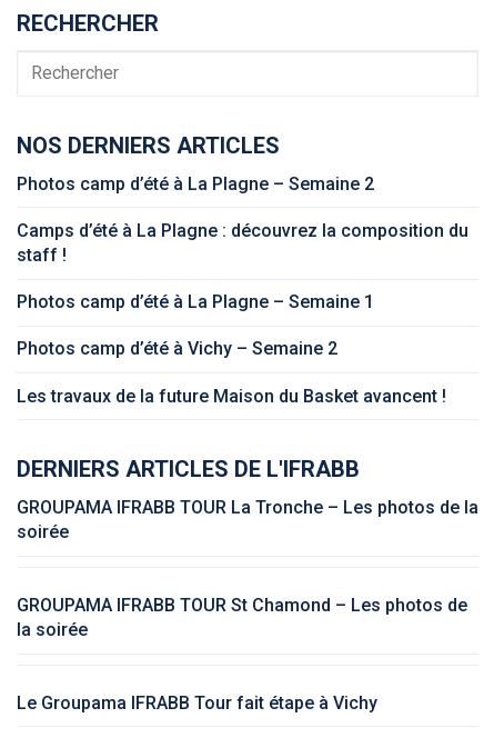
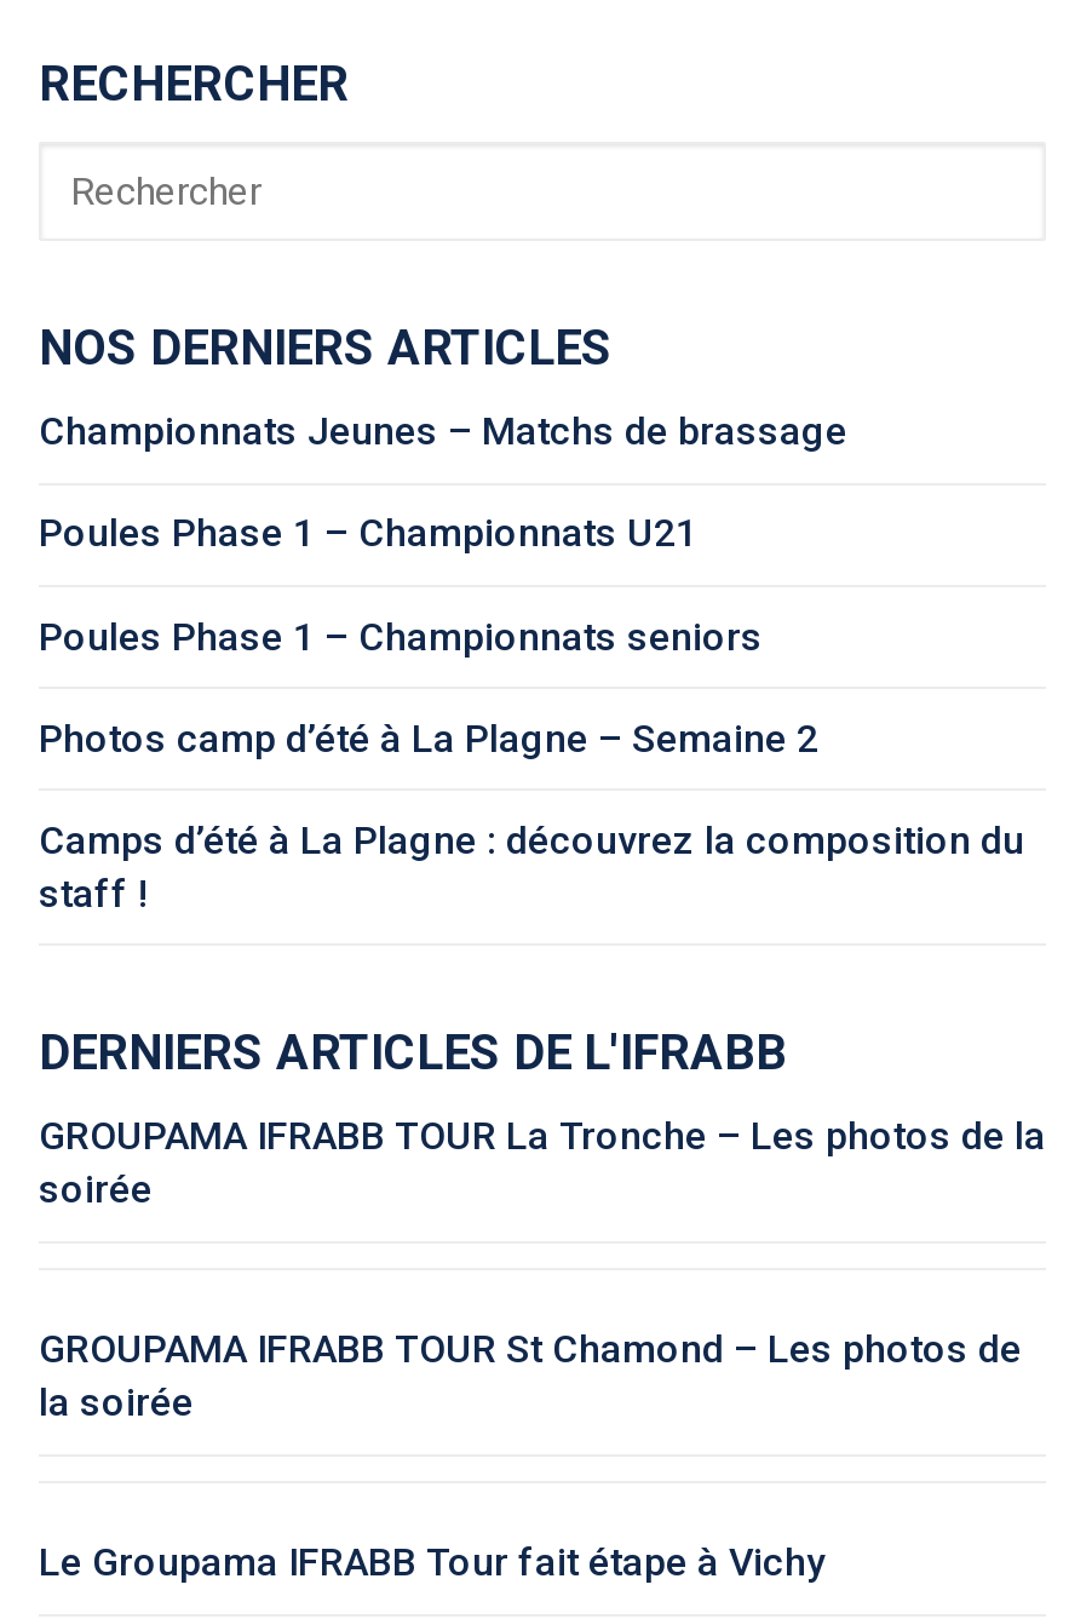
none -> [39,409,847,659] Championnats Jeunes – Matchs de brassage | Poules Phase 1 – Championnats U21 | Poules Phase 1 – Championnats seniors
moved [17,173,468,266] -> [39,715,1024,917]: Photos camp d’été à La Plagne – Semaine 2 | Camps d’été à La Plagne : découvrez la composition du | staff !
[17,291,446,406] Photos camp d’été à La Plagne – Semaine 1 | Photos camp d’été à Vichy – Semaine 2 | Les travaux de la future Maison du Basket avancent ! -> none

